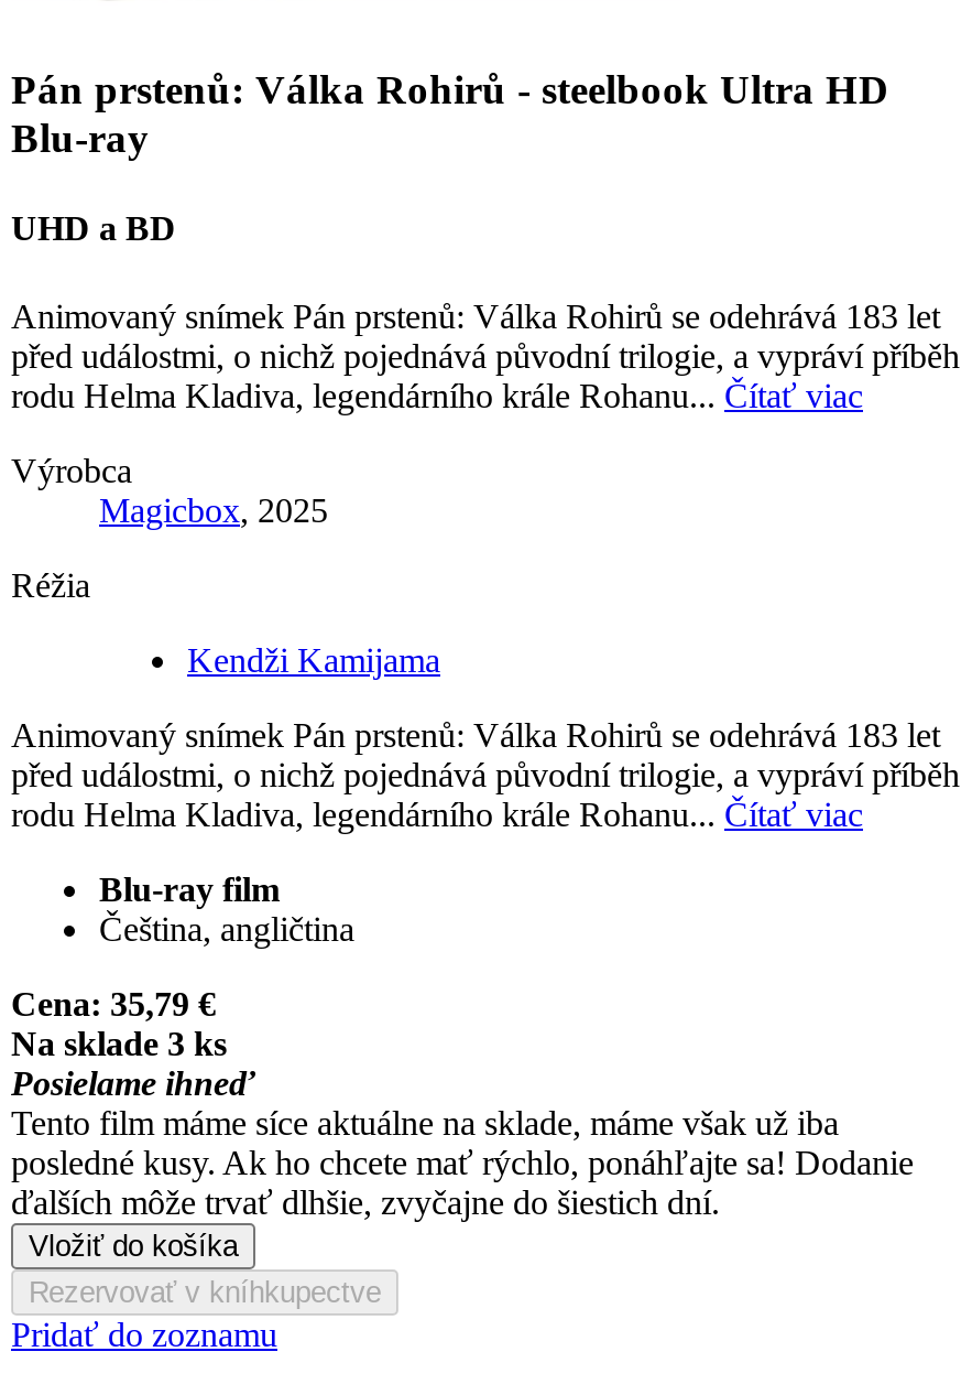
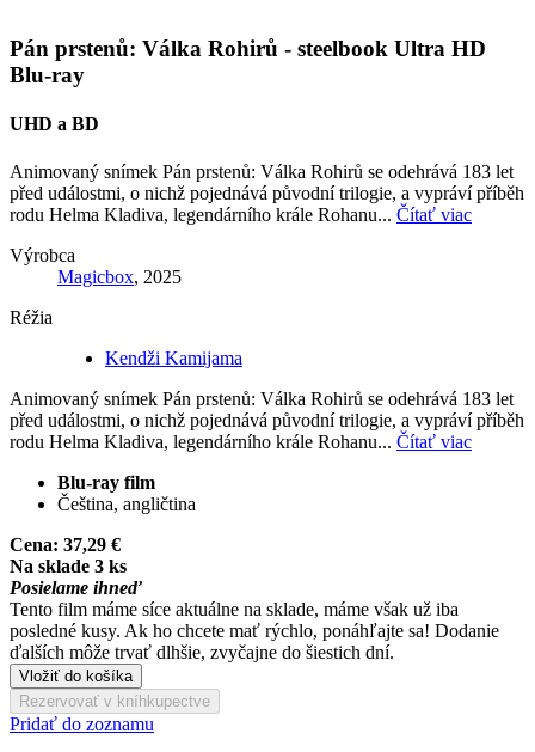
[11,984,216,1022] Cena: 35,79 € -> [10,534,121,554] Cena: 37,29 €

